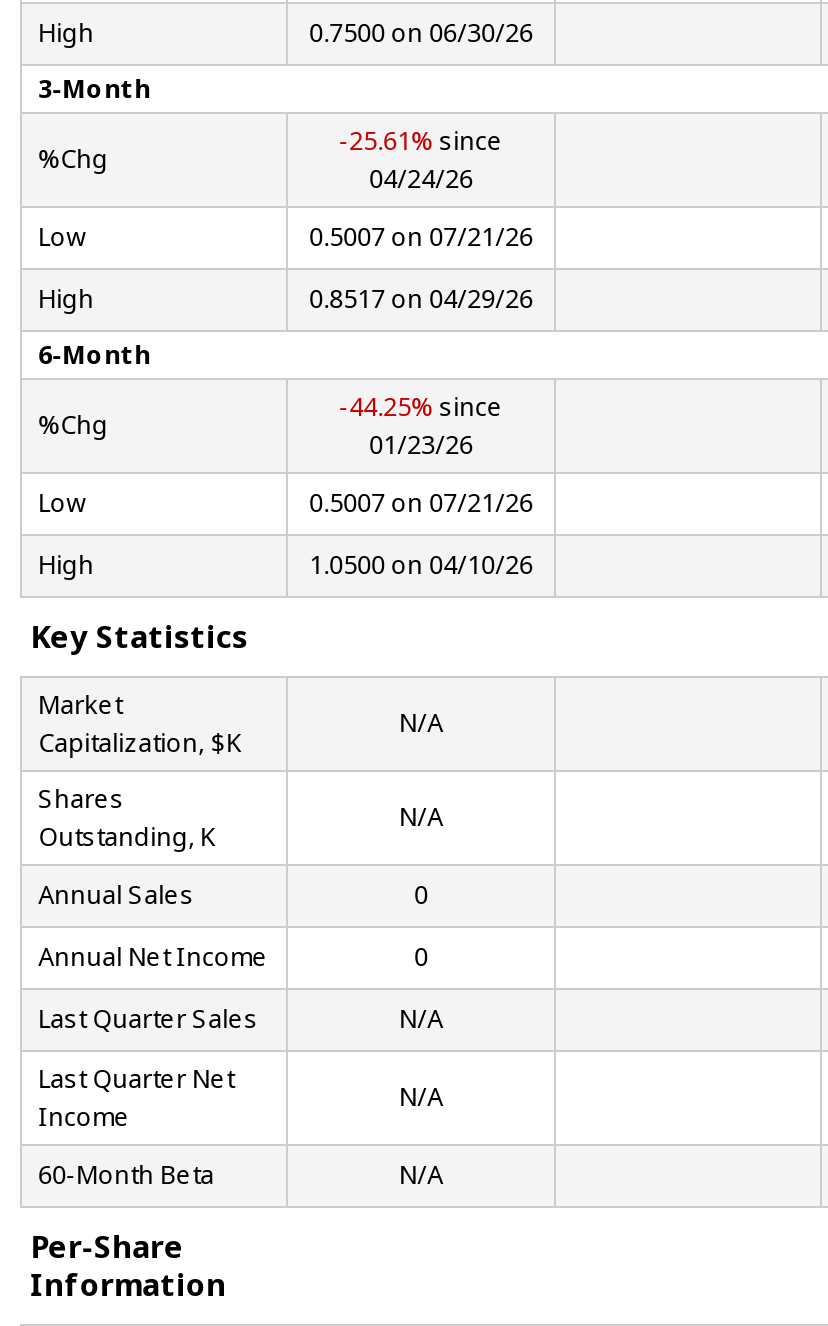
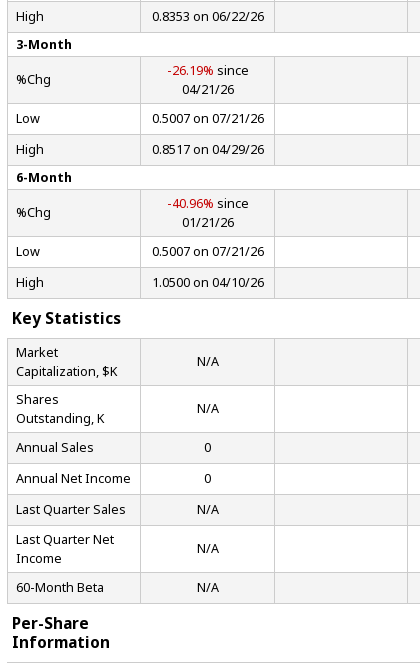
[309,16,533,50] 0.7500 on 06/30/26 -> [152,8,264,25] 0.8353 on 06/22/26
[339,124,503,158] -25.61% since -> [167,62,249,79] -26.19% since
[369,162,473,196] 04/24/26 -> [182,81,234,98] 04/21/26
[339,390,503,424] -44.25% since -> [167,195,249,212] -40.96% since
[369,428,473,462] 01/23/26 -> [182,214,234,231] 01/21/26

